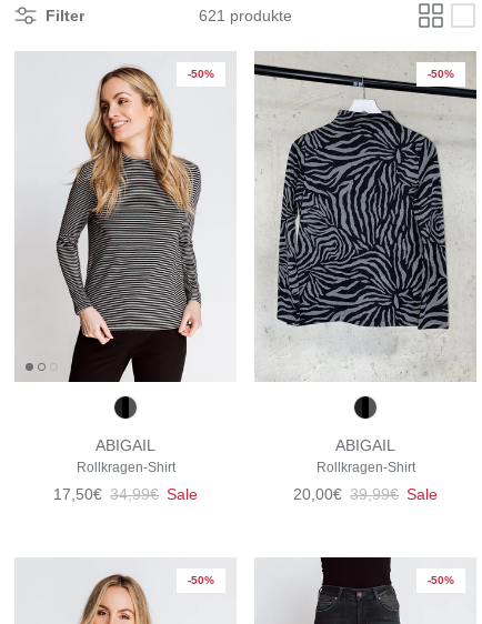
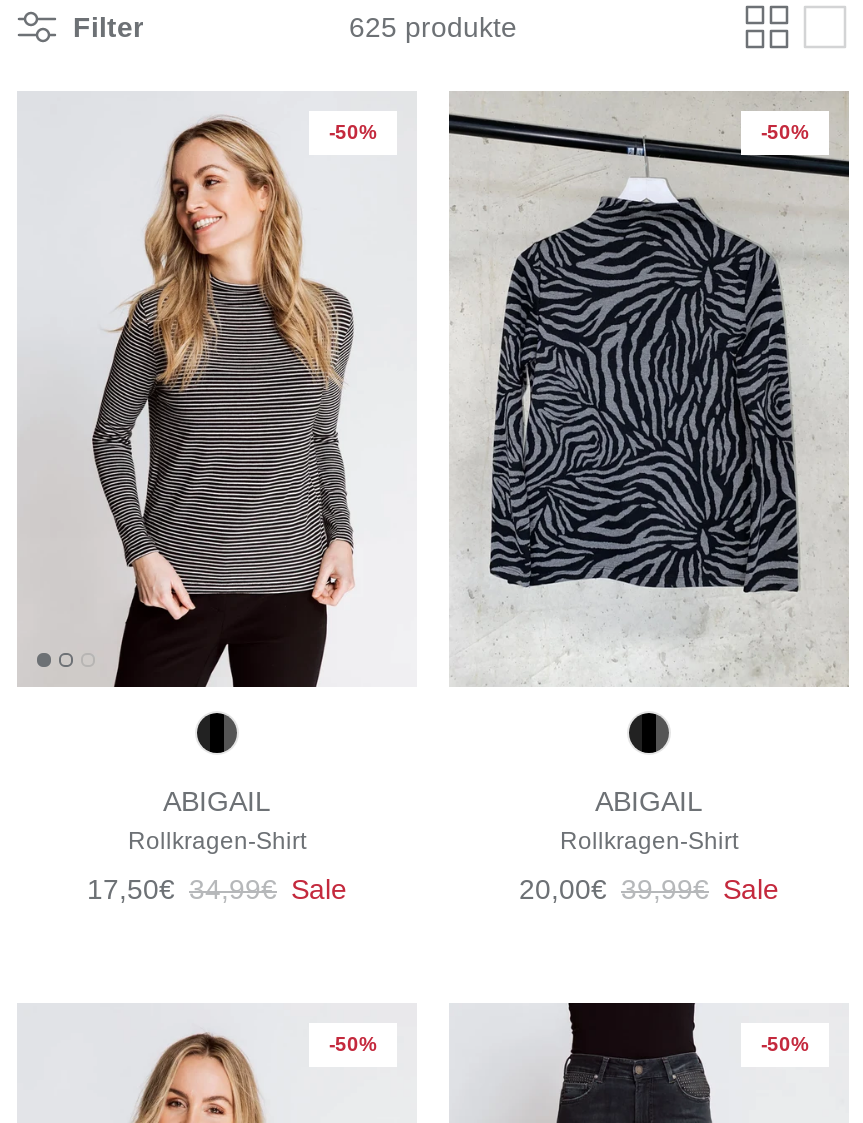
[199,7,292,25] 621 produkte -> [349,12,517,44] 625 produkte

